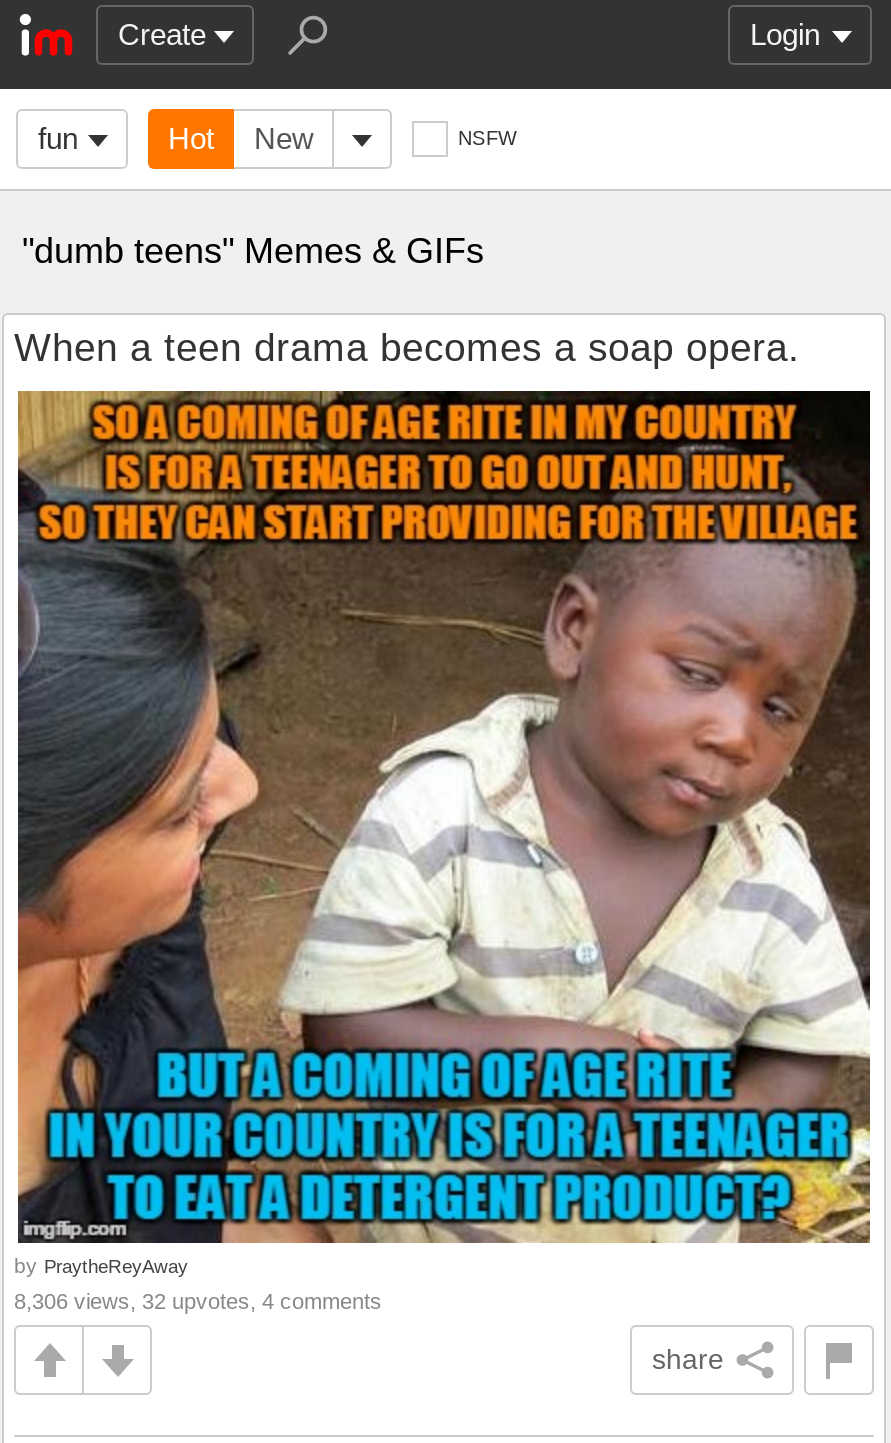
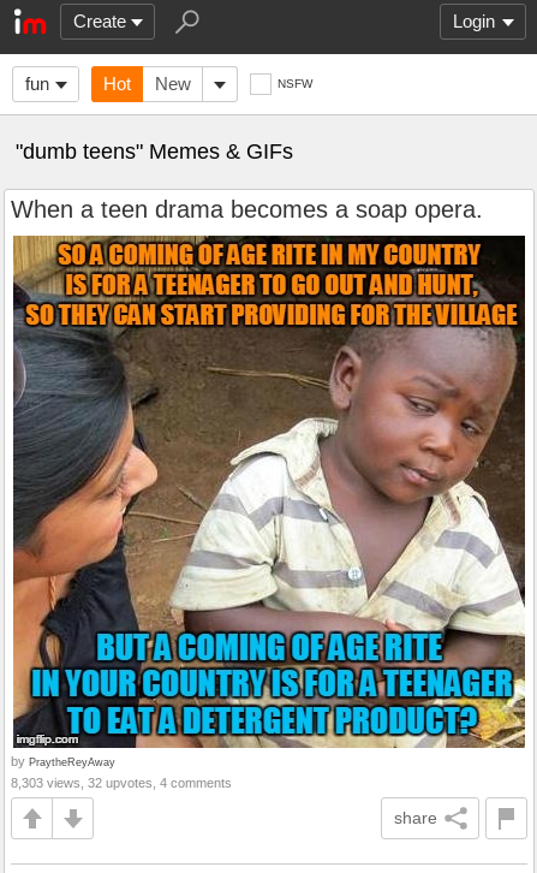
[14,1289,382,1313] 8,306 views, 32 upvotes, 4 comments -> [11,776,232,790] 8,303 views, 32 upvotes, 4 comments

